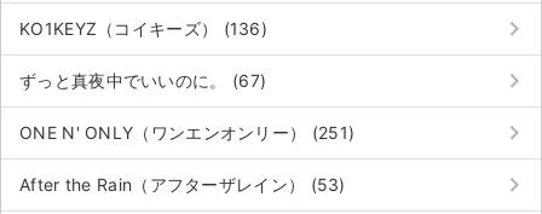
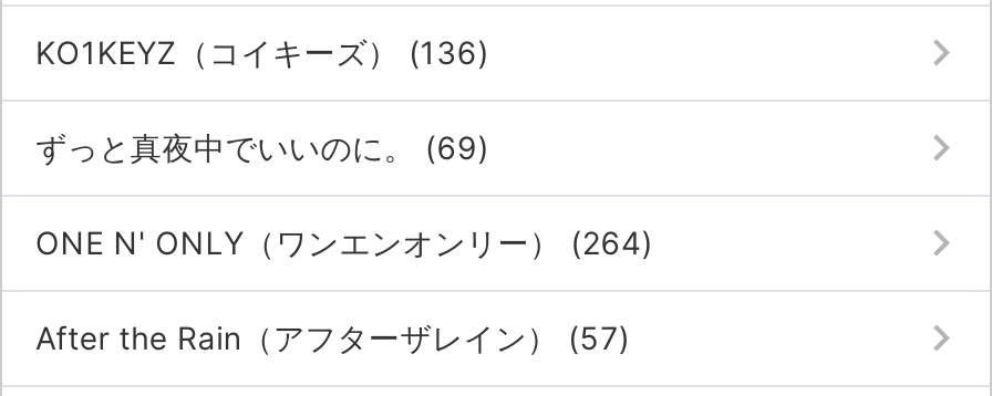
[19,71,266,91] ずっと真夜中でいいのに。 (67) -> [35,129,490,167] ずっと真夜中でいいのに。 (69)
[19,123,355,143] ONE N' ONLY（ワンエンオンリー） (251) -> [35,225,653,262] ONE N' ONLY（ワンエンオンリー） (264)
[19,175,346,195] After the Rain（アフターザレイン） (53) -> [35,320,630,357] After the Rain（アフターザレイン） (57)

